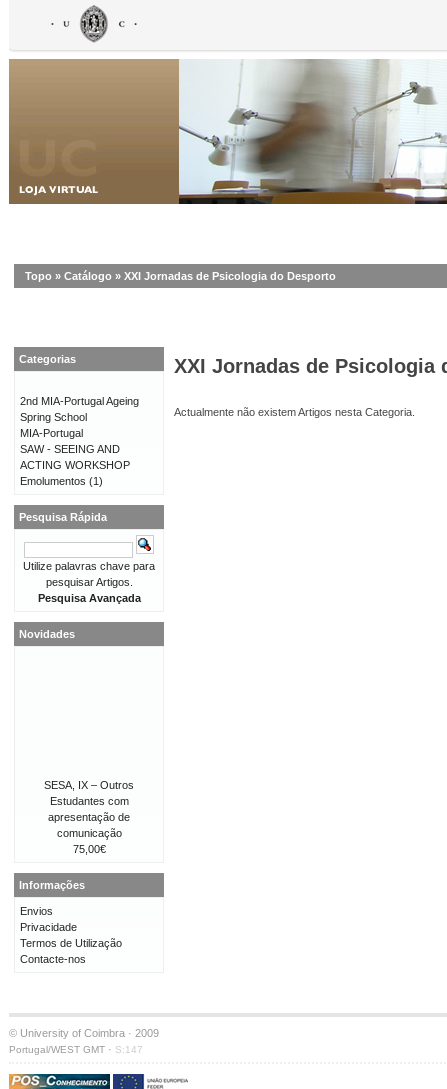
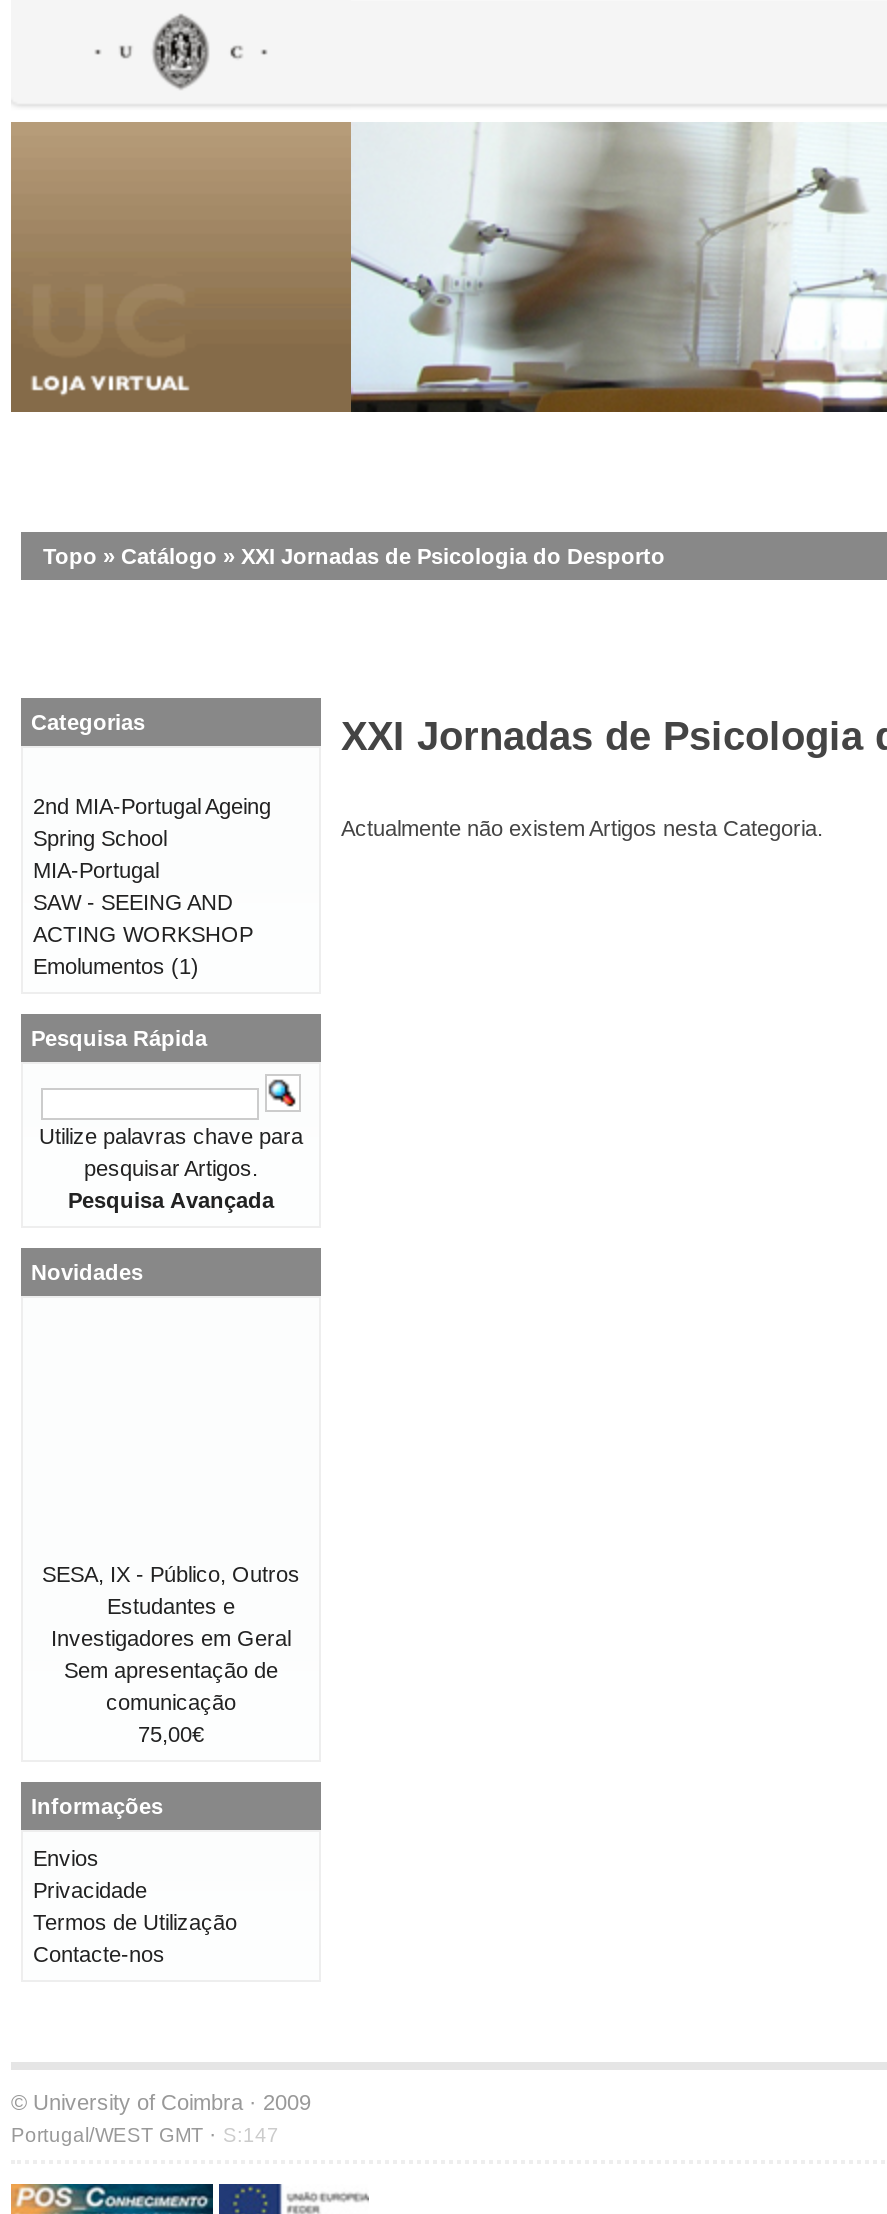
[44,779,134,823] SESA, IX – Outros | Estudantes com | apresentação de -> [42,1562,300,1682] SESA, IX - Público, Outros | Estudantes e | Investigadores em Geral | Sem apresentação de

